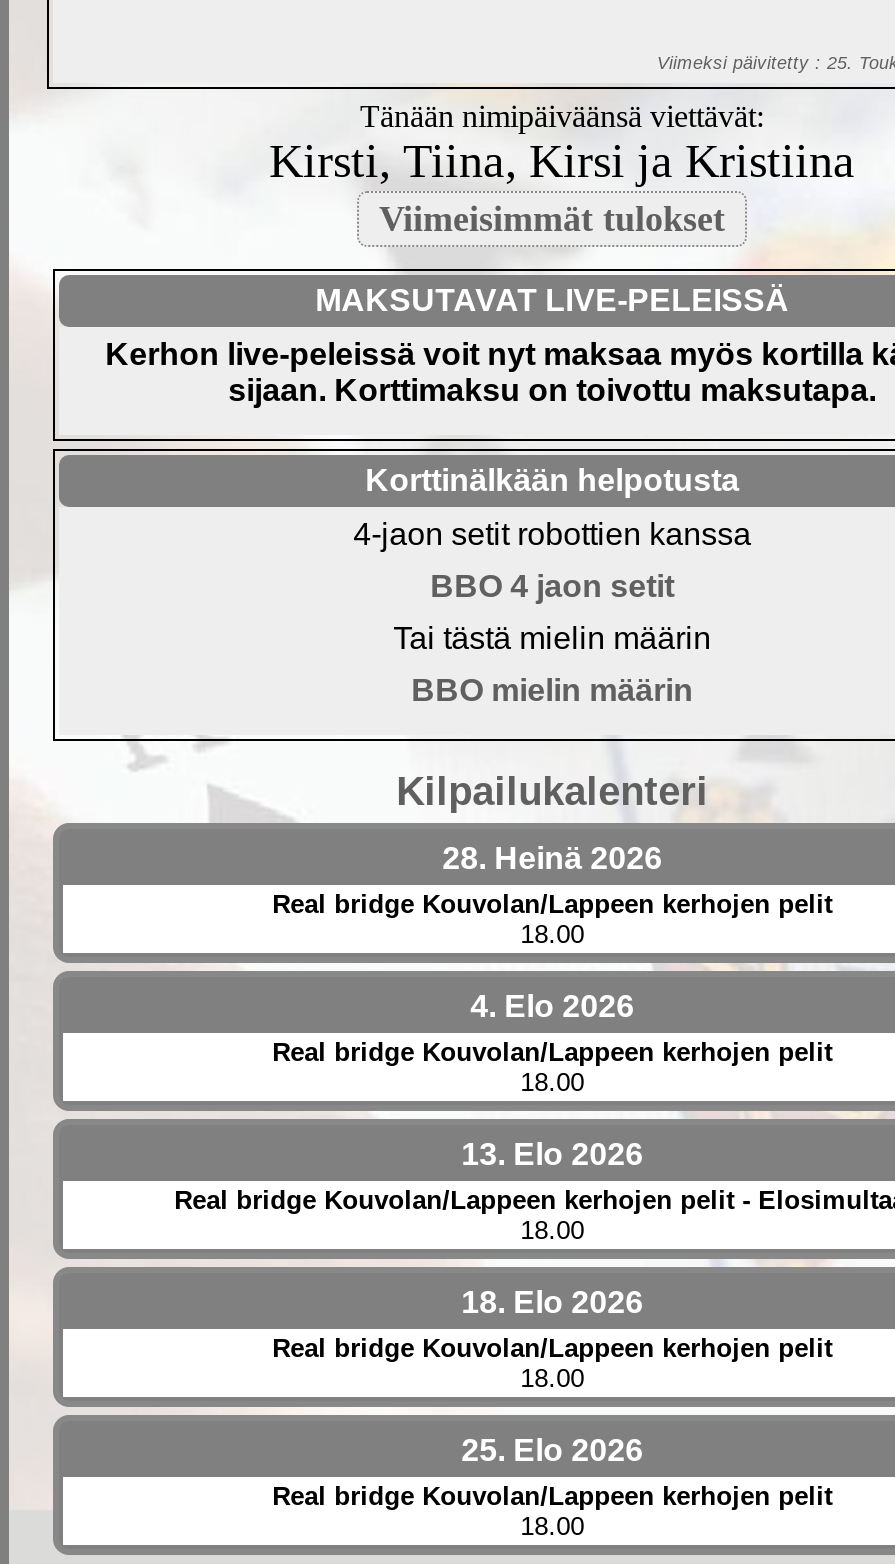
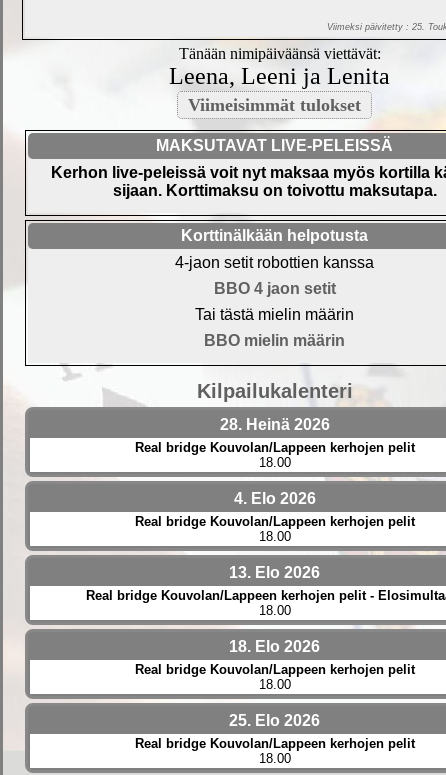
[269,136,855,188] Kirsti, Tiina, Kirsi ja Kristiina -> [169,63,390,89] Leena, Leeni ja Lenita

